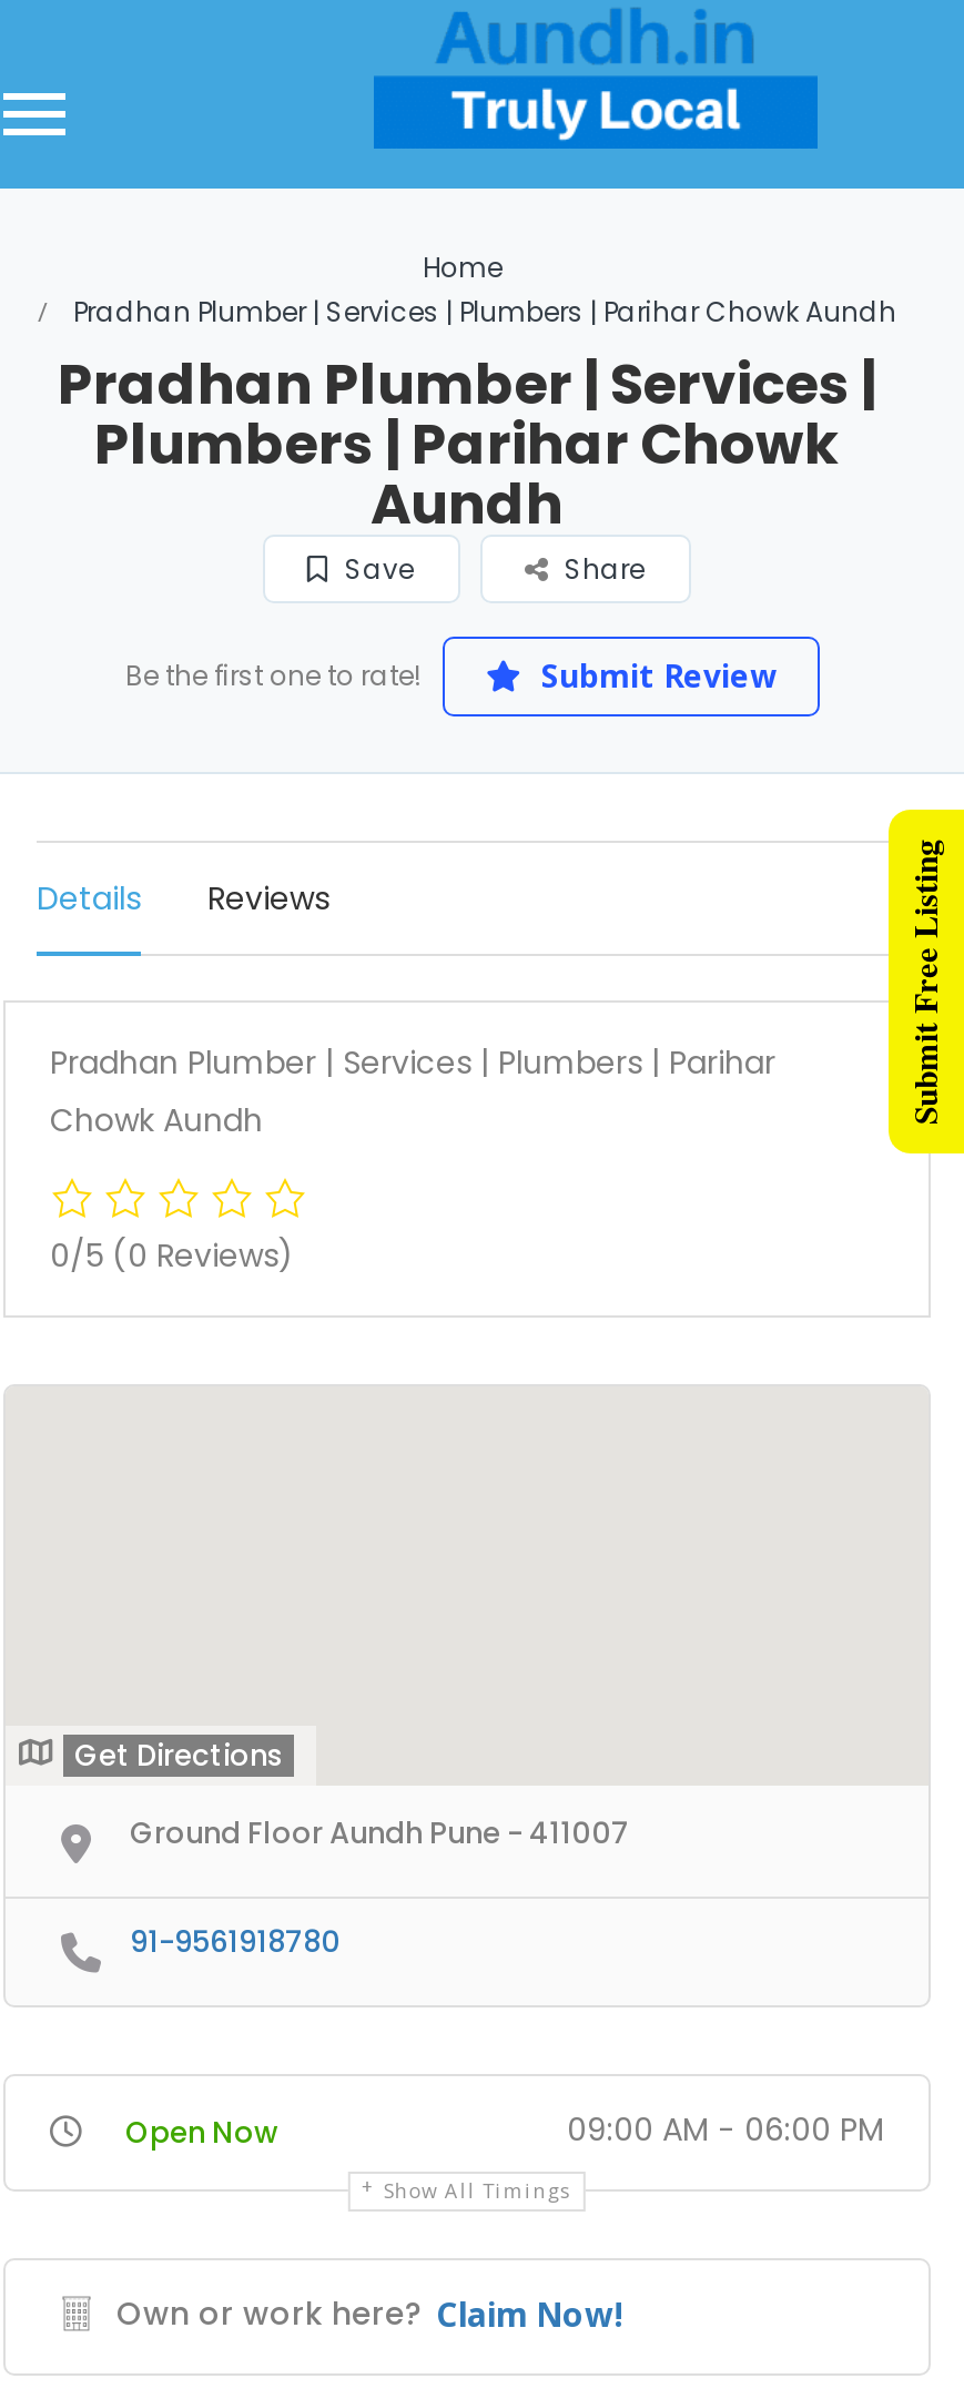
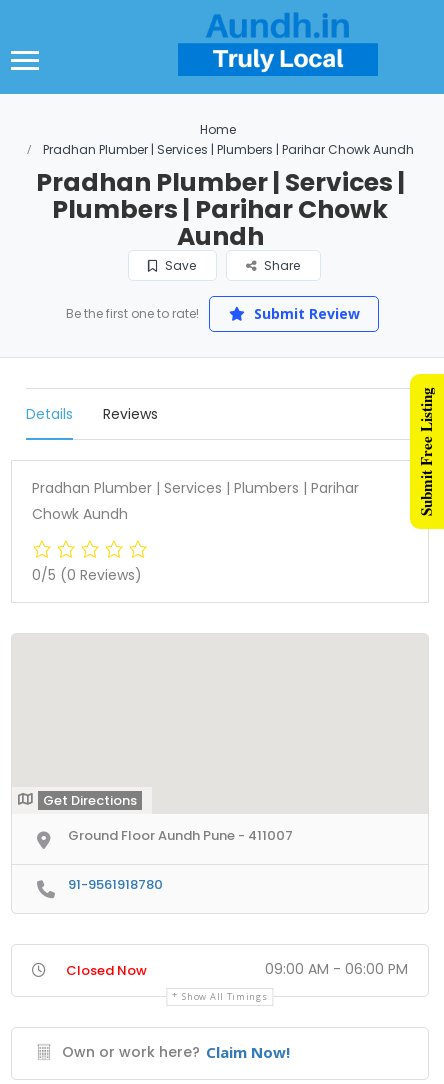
[125,2111,278,2153] Open Now -> [66,961,147,980] Closed Now

